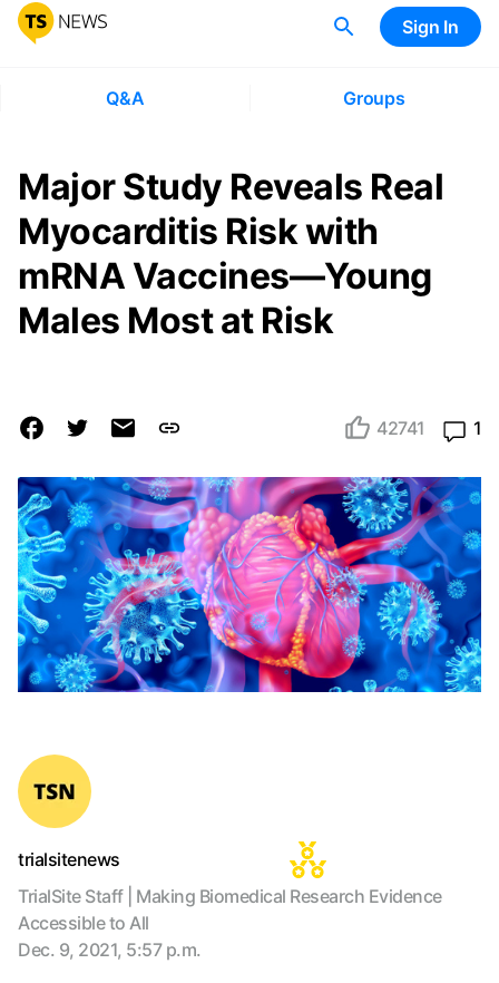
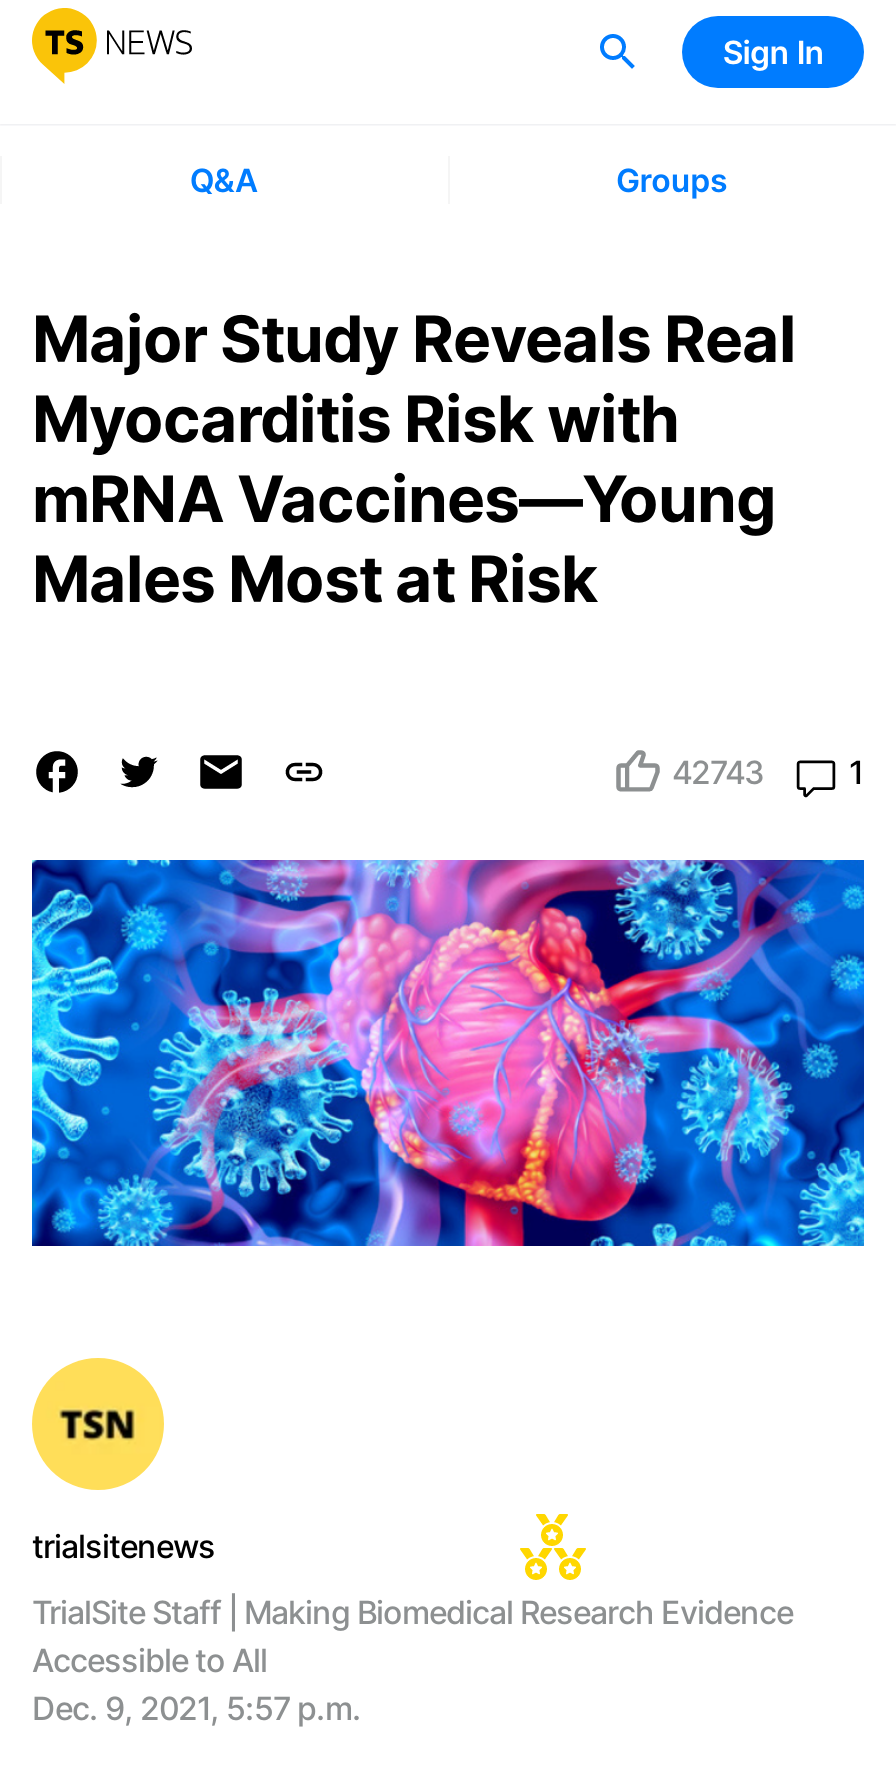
[376,417,425,439] 42741 -> [672,752,763,792] 42743

